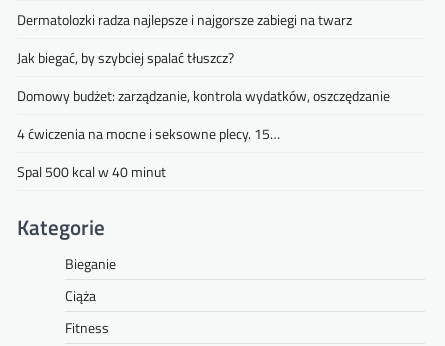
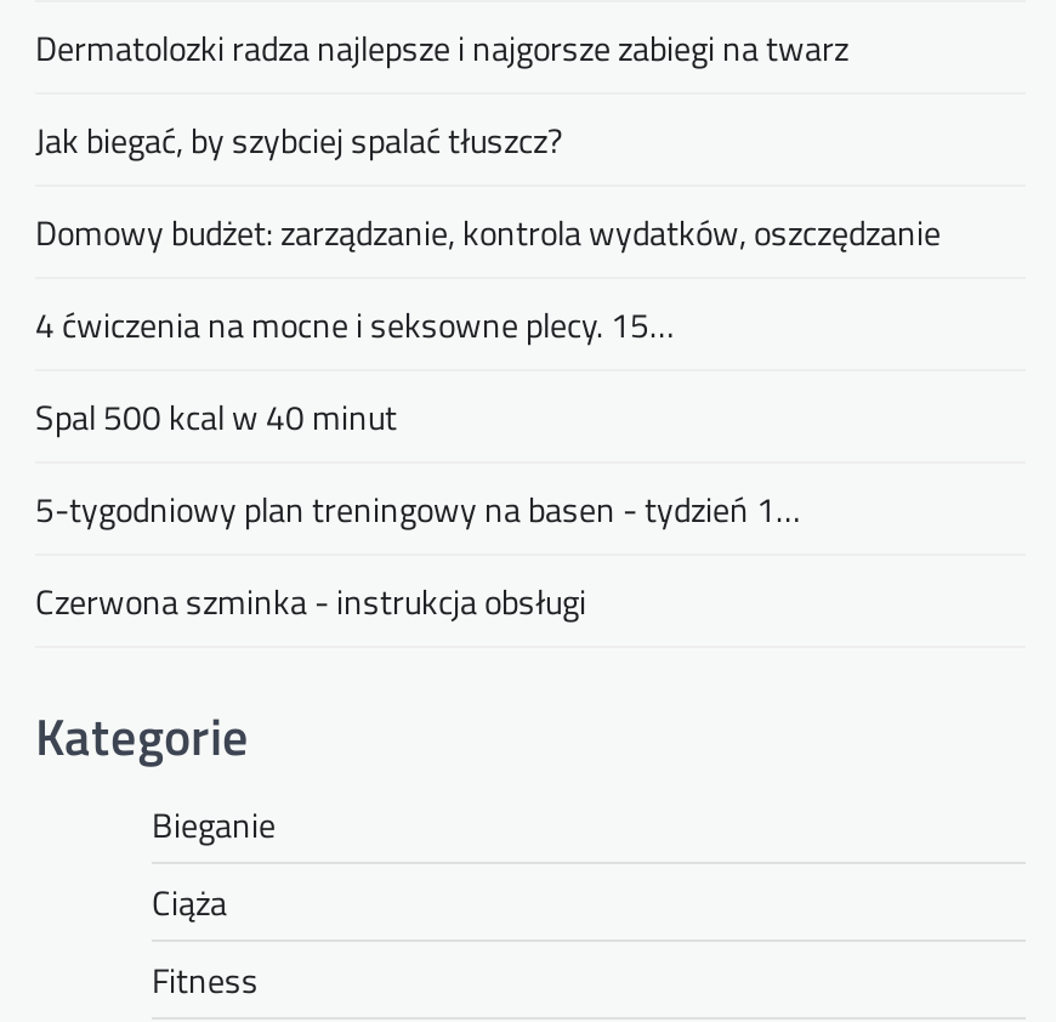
none -> [35,484,800,627] 5-tygodniowy plan treningowy na basen - tydzień 1… | Czerwona szminka - instrukcja obsługi

